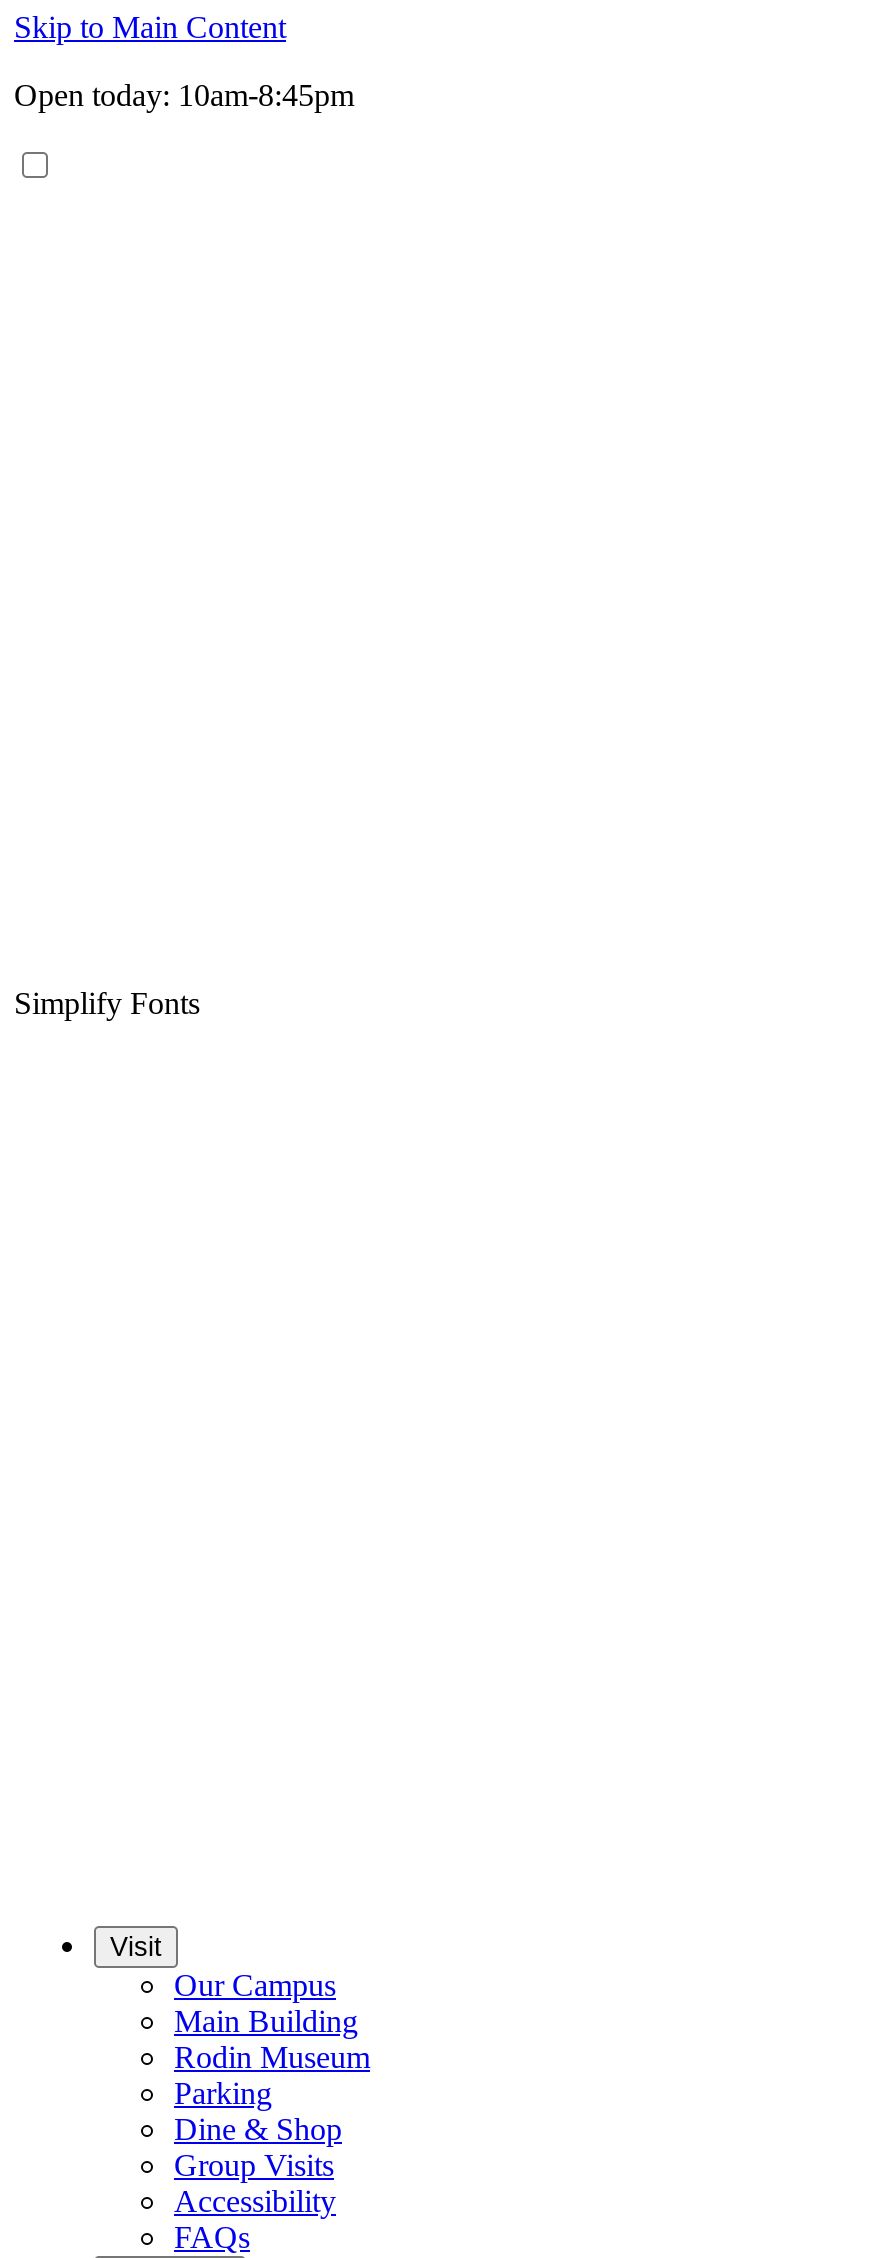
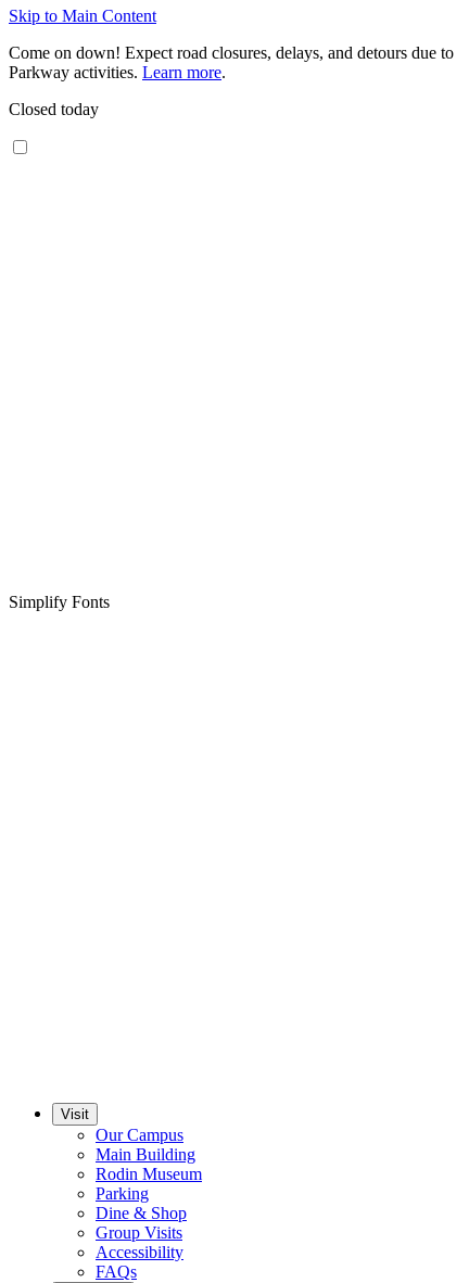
[14,78,354,112] Open today: 10am-8:45pm -> [9,43,454,118] Come on down! Expect road closures, delays, and detours due to | Parkway activities. Learn more. | Closed today

